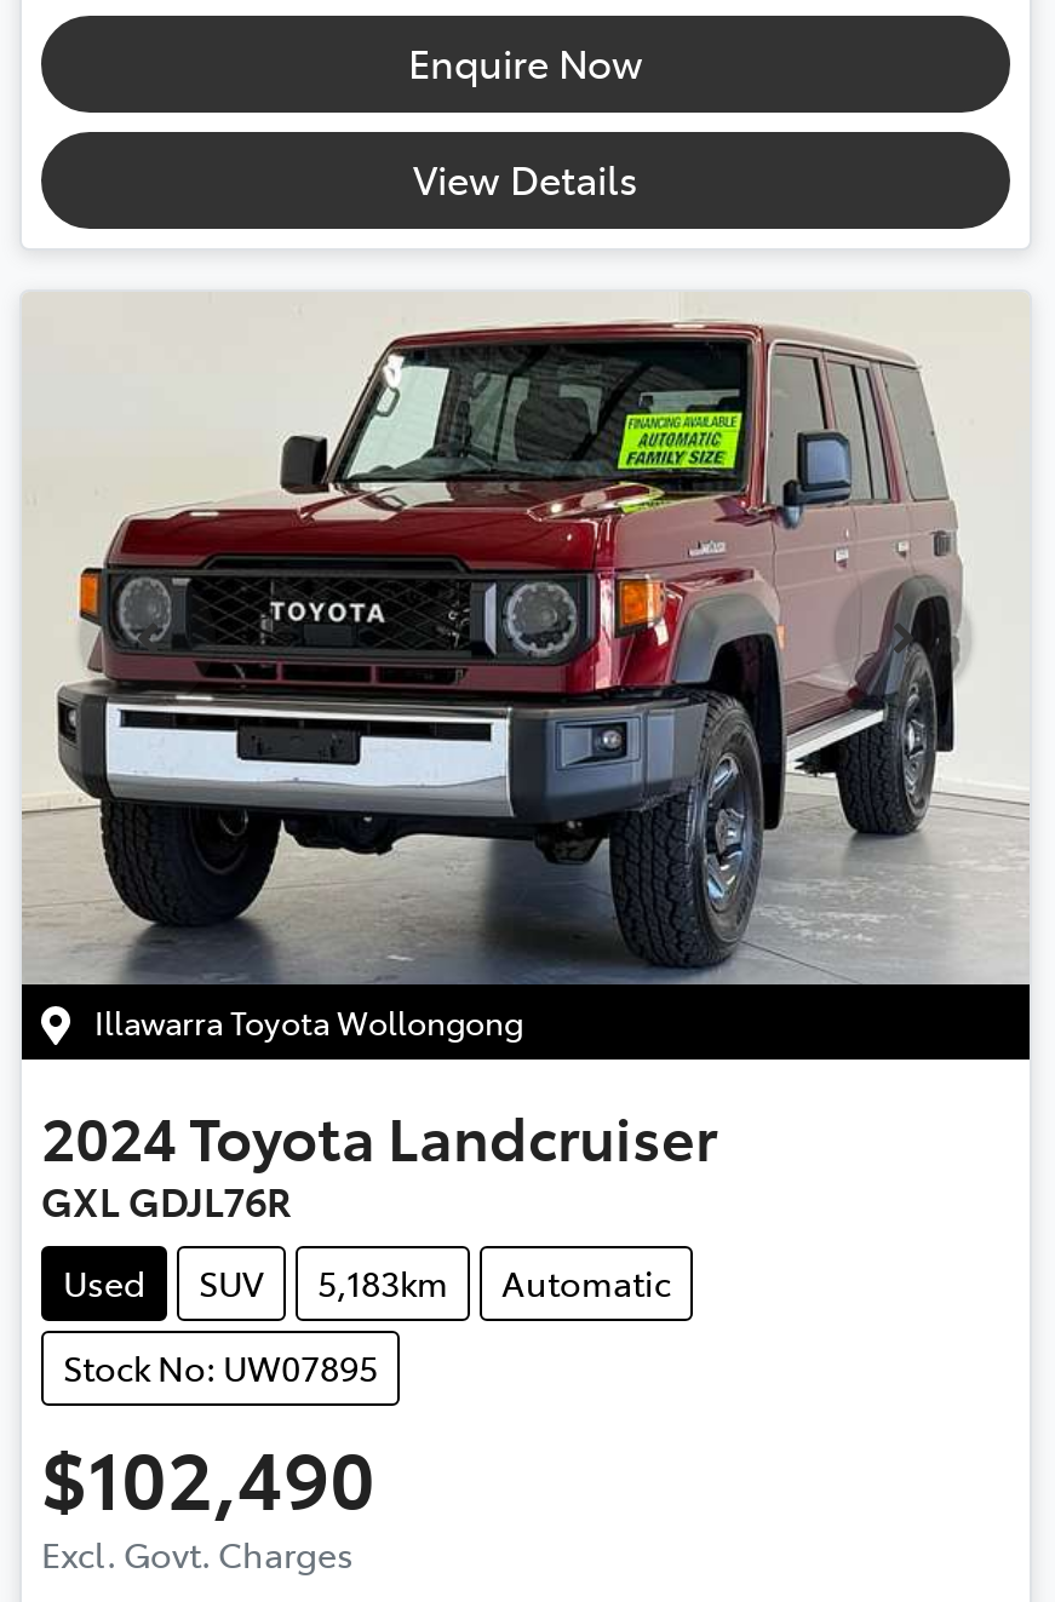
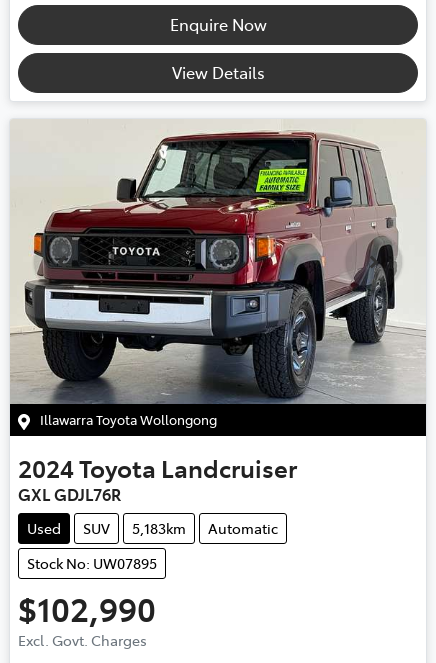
[41,1423,375,1530] $102,490 -> [18,586,156,630] $102,990

